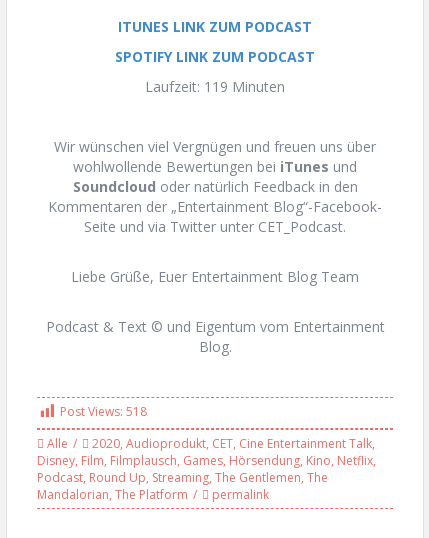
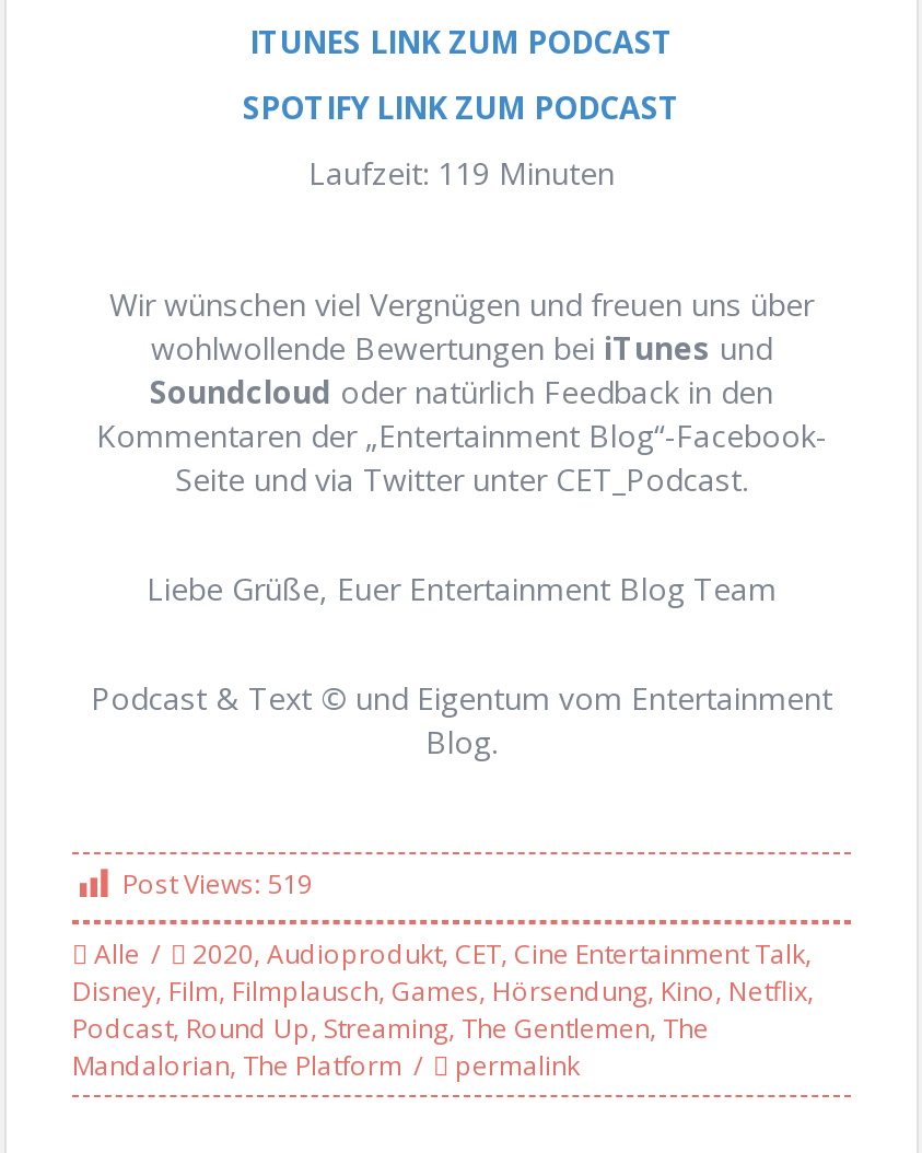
[60,403,147,420] Post Views: 518 -> [122,865,313,902] Post Views: 519

